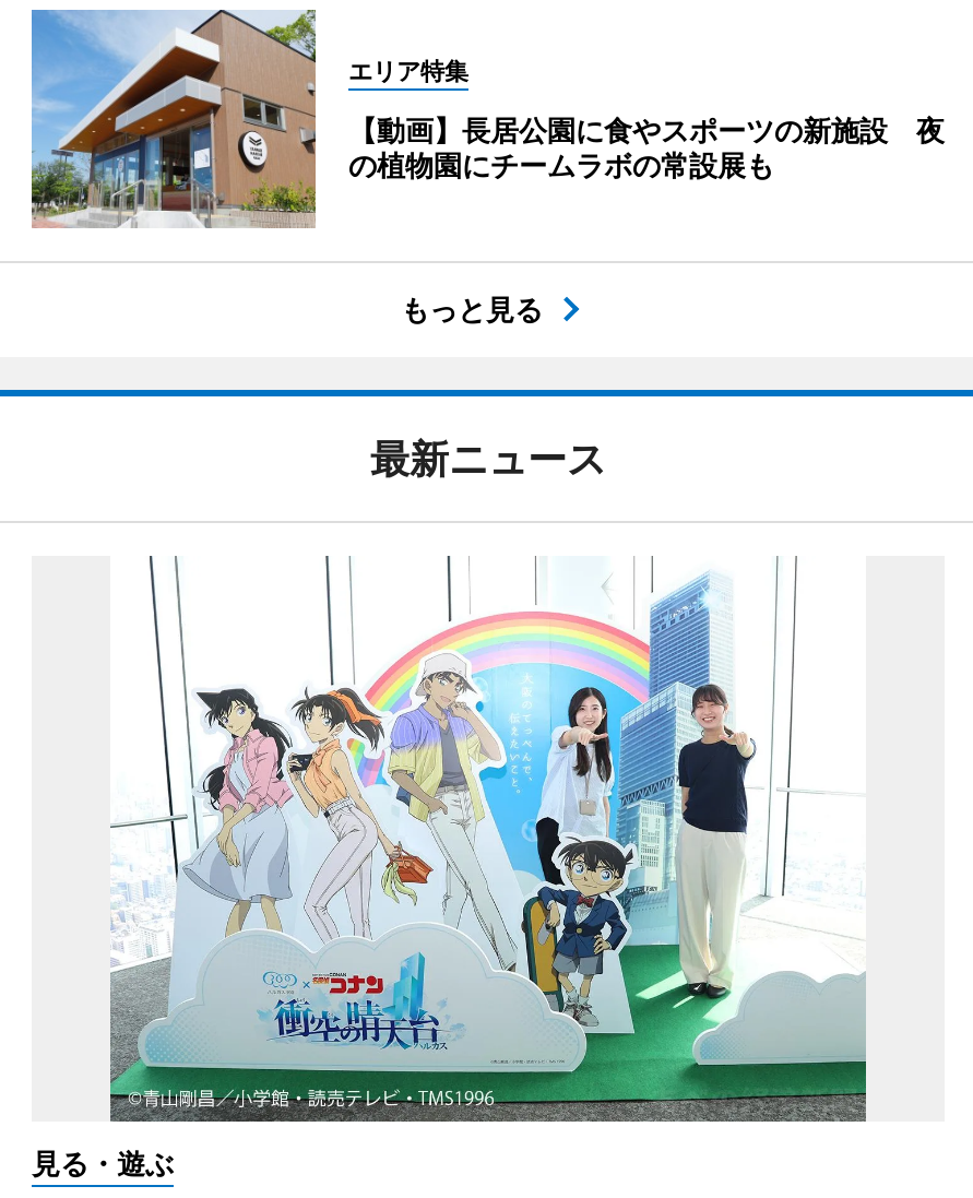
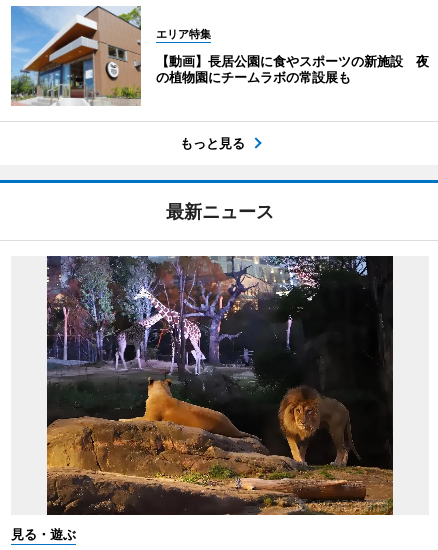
[108,556,868,1124] [image] -> [46,255,394,516] [image]

